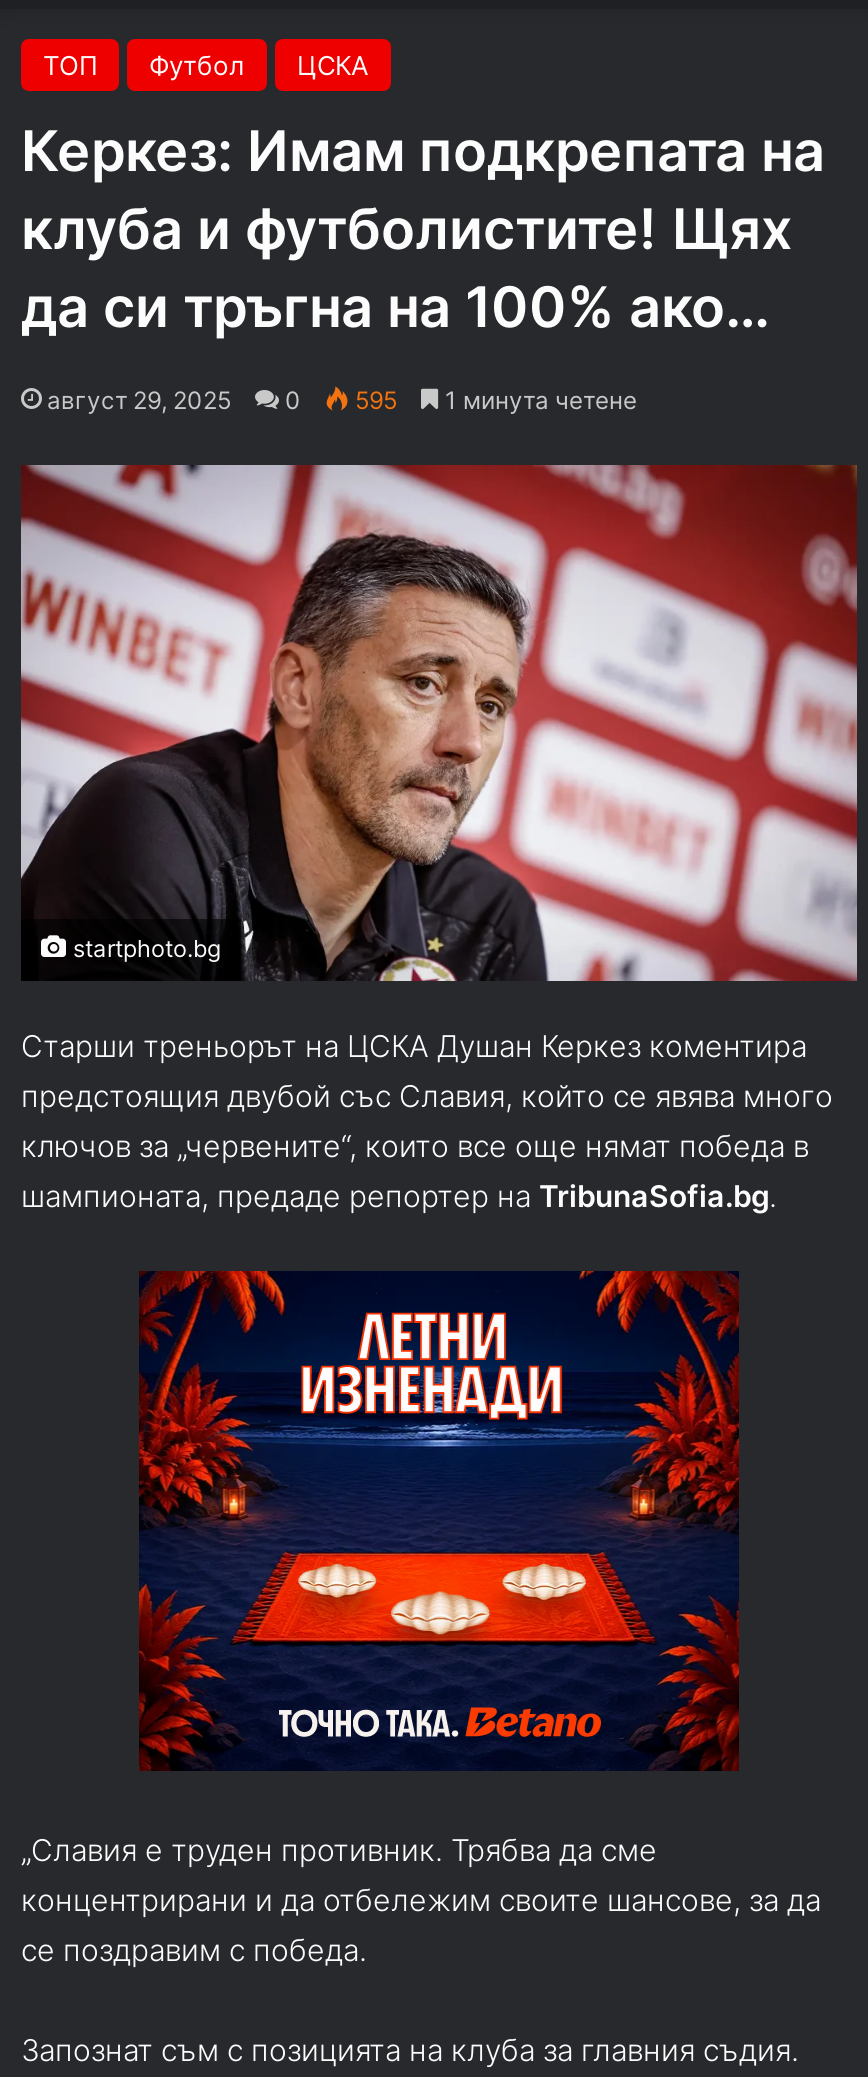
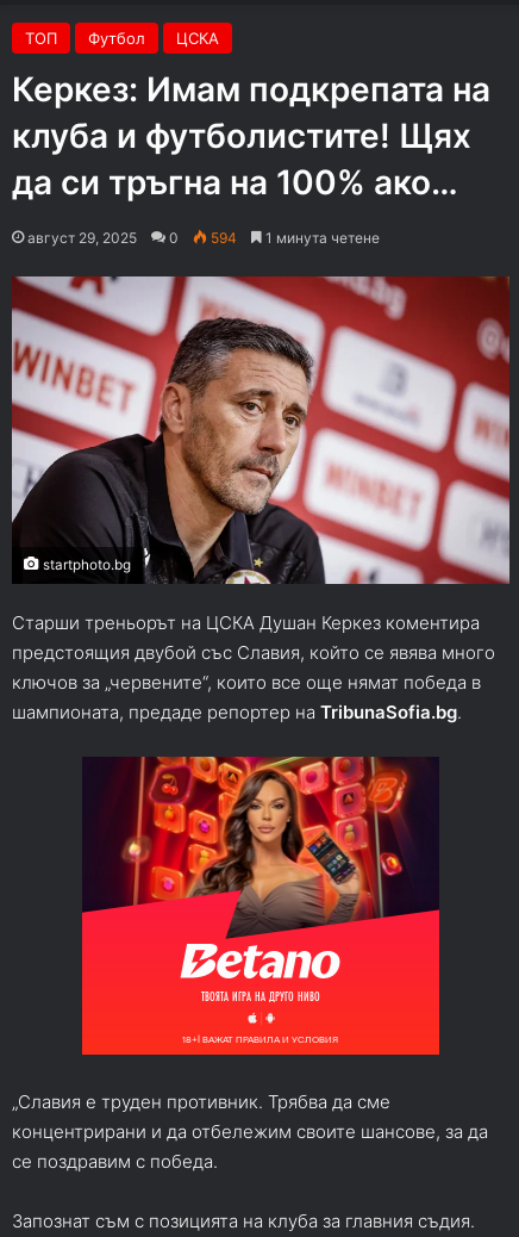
[349,386,397,416] 595 -> [207,229,237,247] 594
[137,1269,741,1771] [image] -> [81,756,440,1056] [image]

